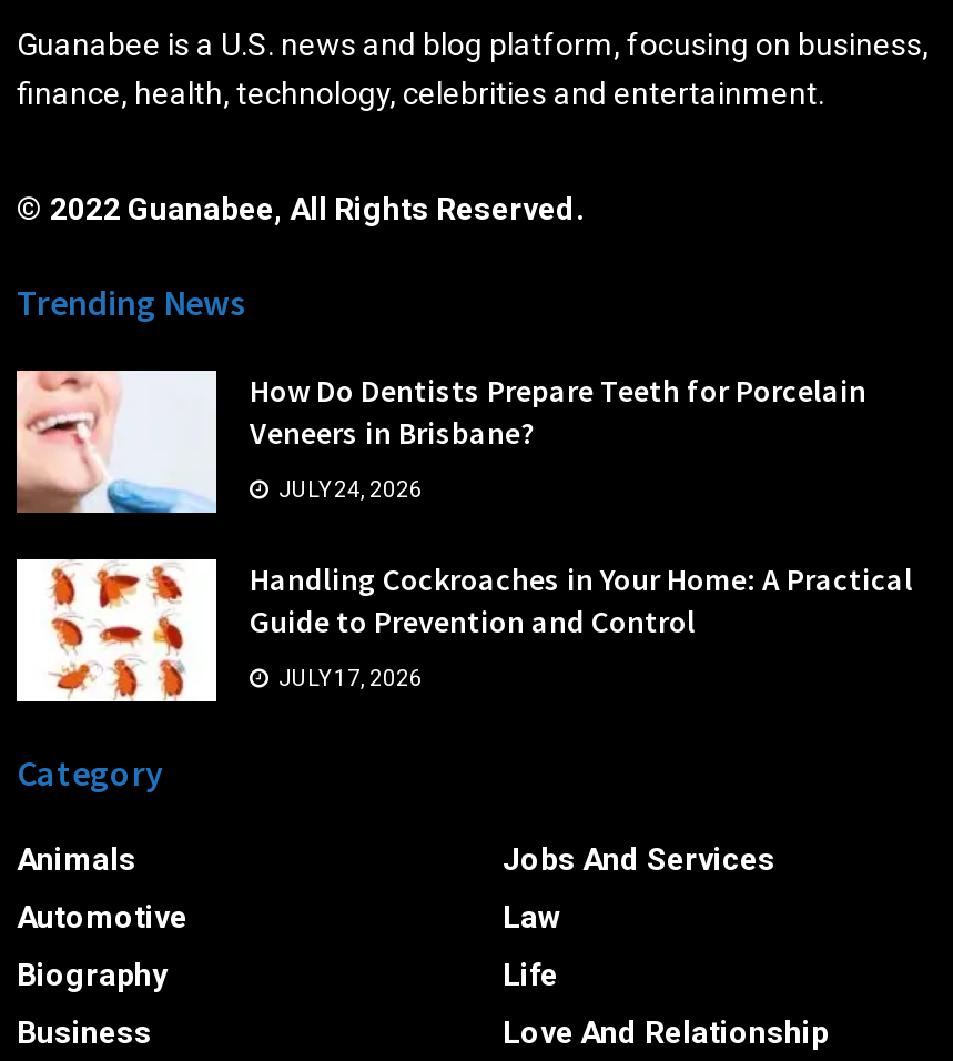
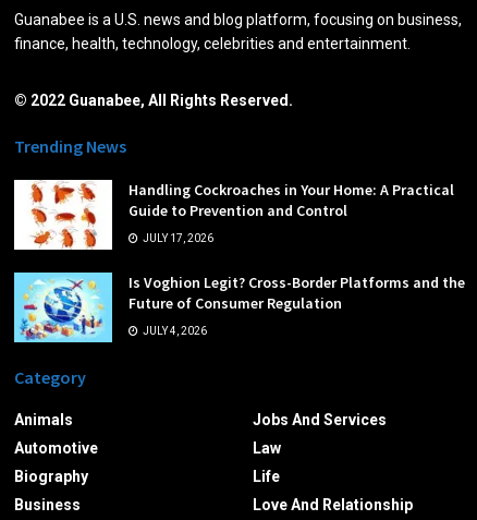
[14,368,866,515] [image] | How Do Dentists Prepare Teeth for Porcelain | Veneers in Brisbane? | JULY 24, 2026 -> none
moved [43,557,913,704] -> [27,179,454,251]: [image] | Handling Cockroaches in Your Home: A Practical | Guide to Prevention and Control | JULY 17, 2026
none -> [13,271,465,343] [image] | Is Voghion Legit? Cross-Border Platforms and the | Future of Consumer Regulation | JULY 4, 2026

